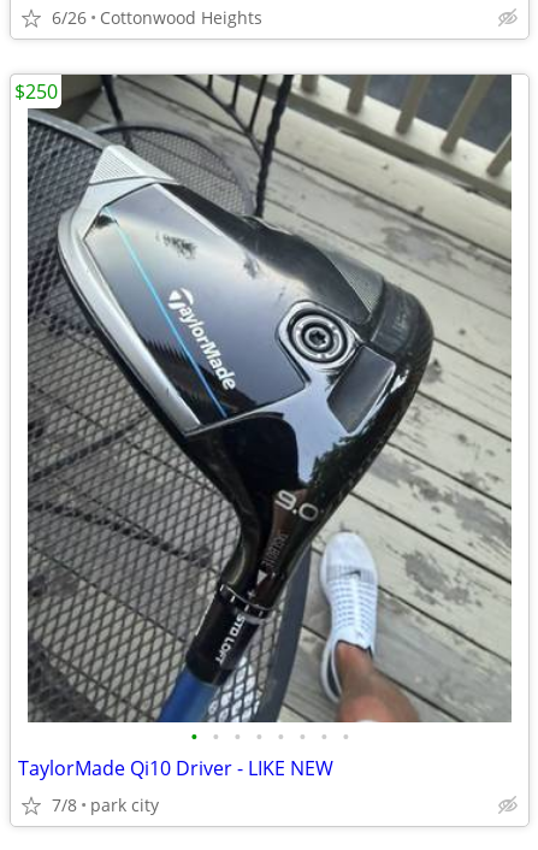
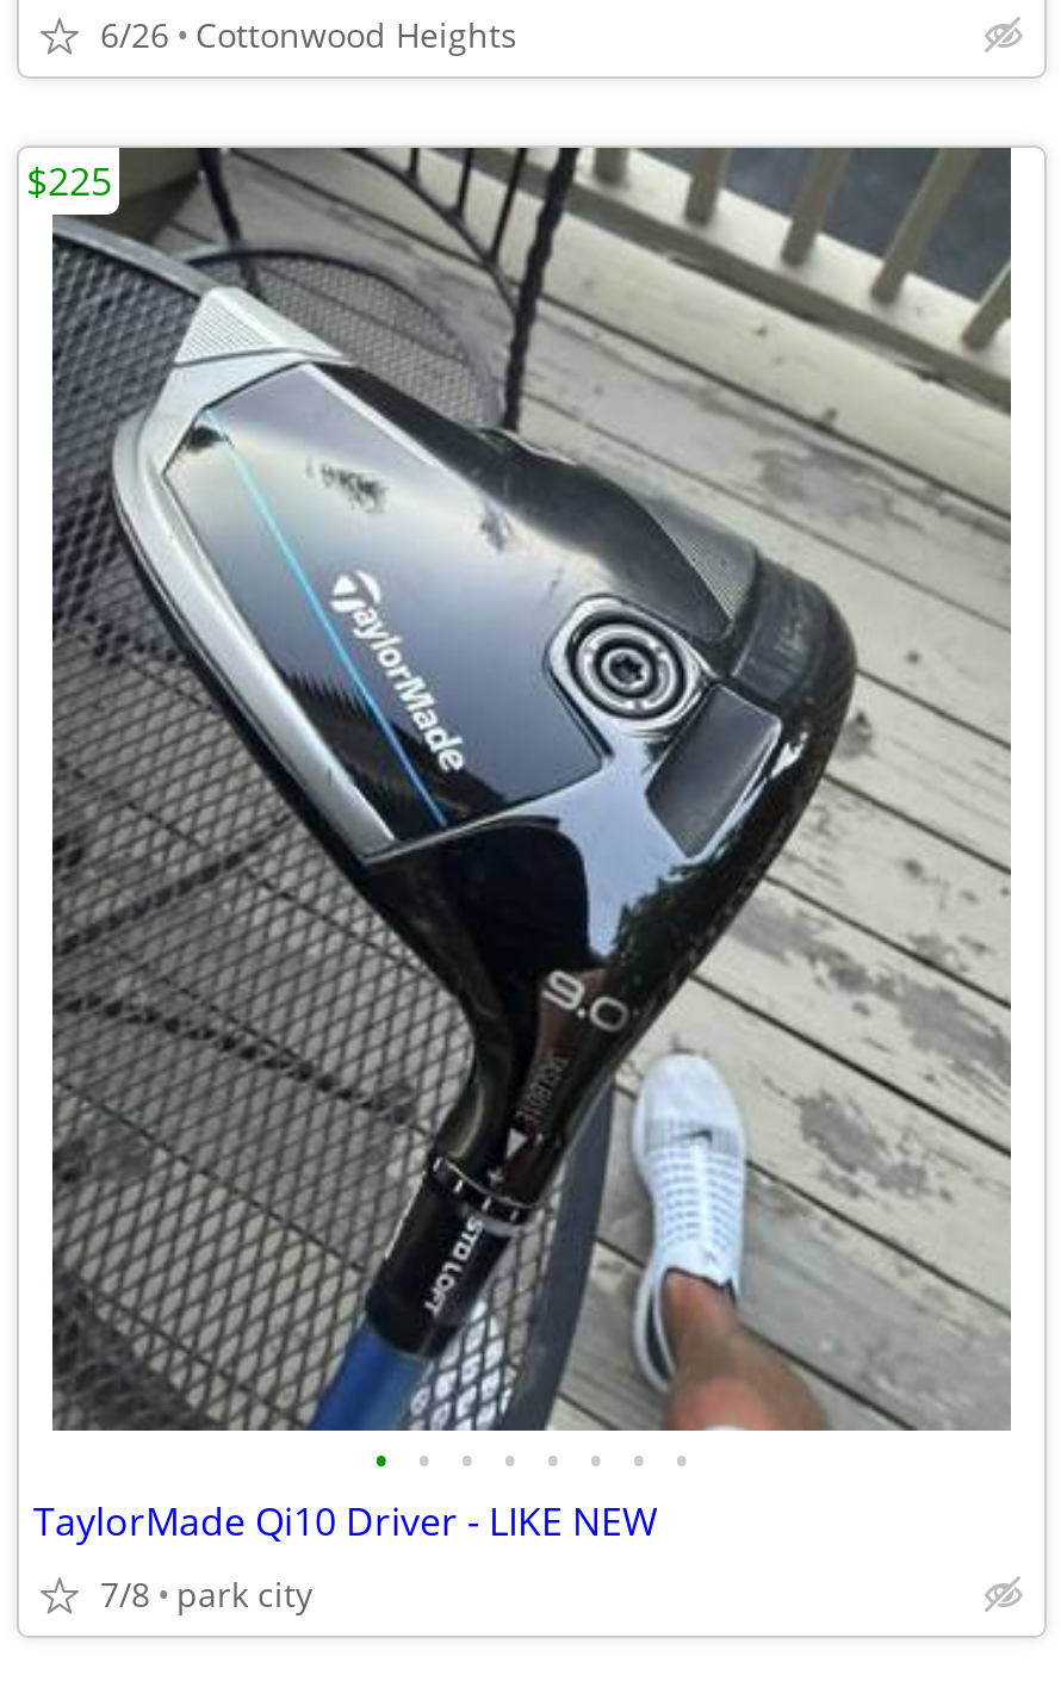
[14,78,58,105] $250 -> [26,155,112,207] $225

